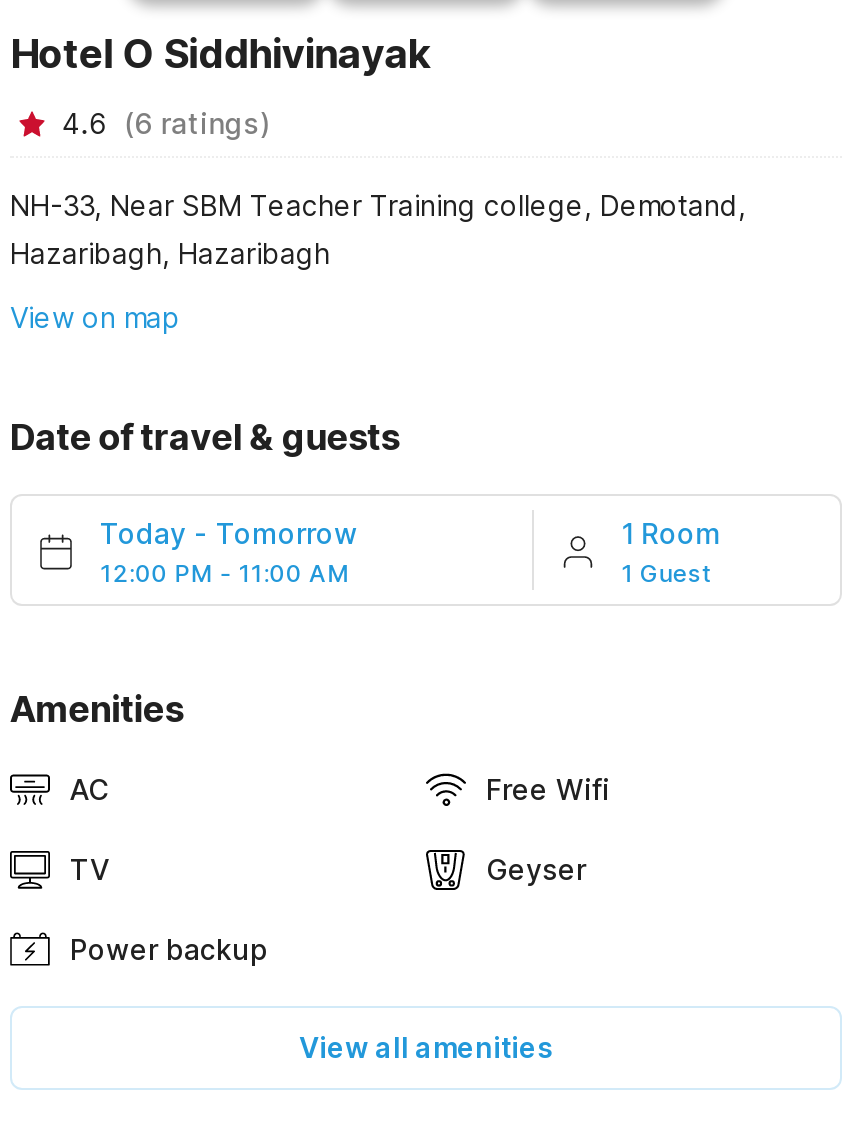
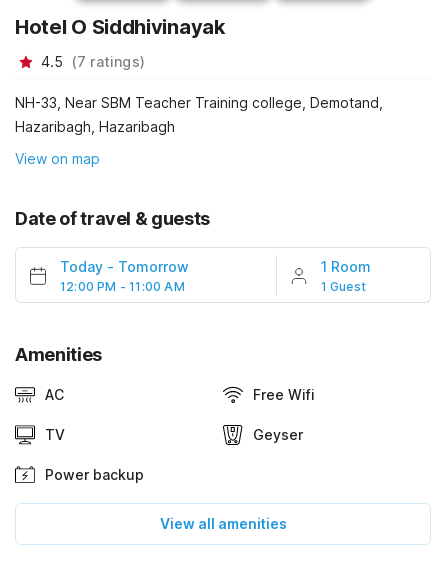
[62,107,270,141] 4.6 (6 ratings) -> [41,53,145,70] 4.5 (7 ratings)

